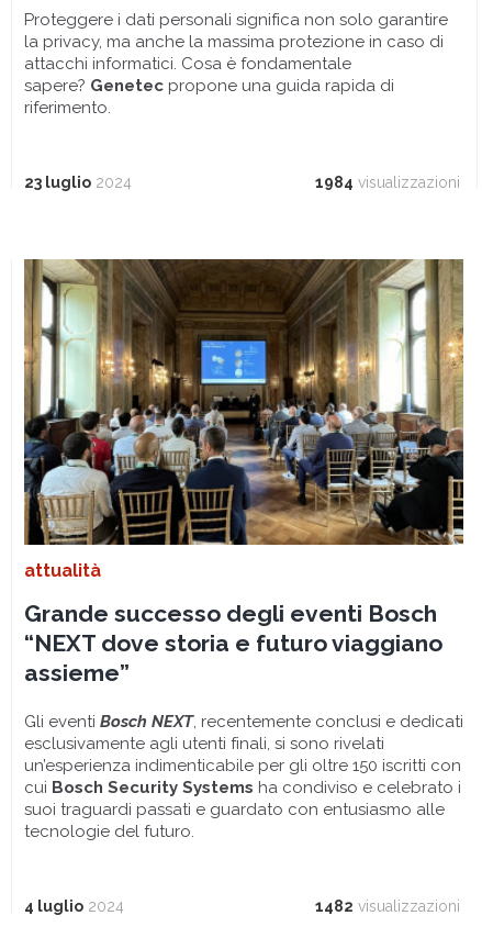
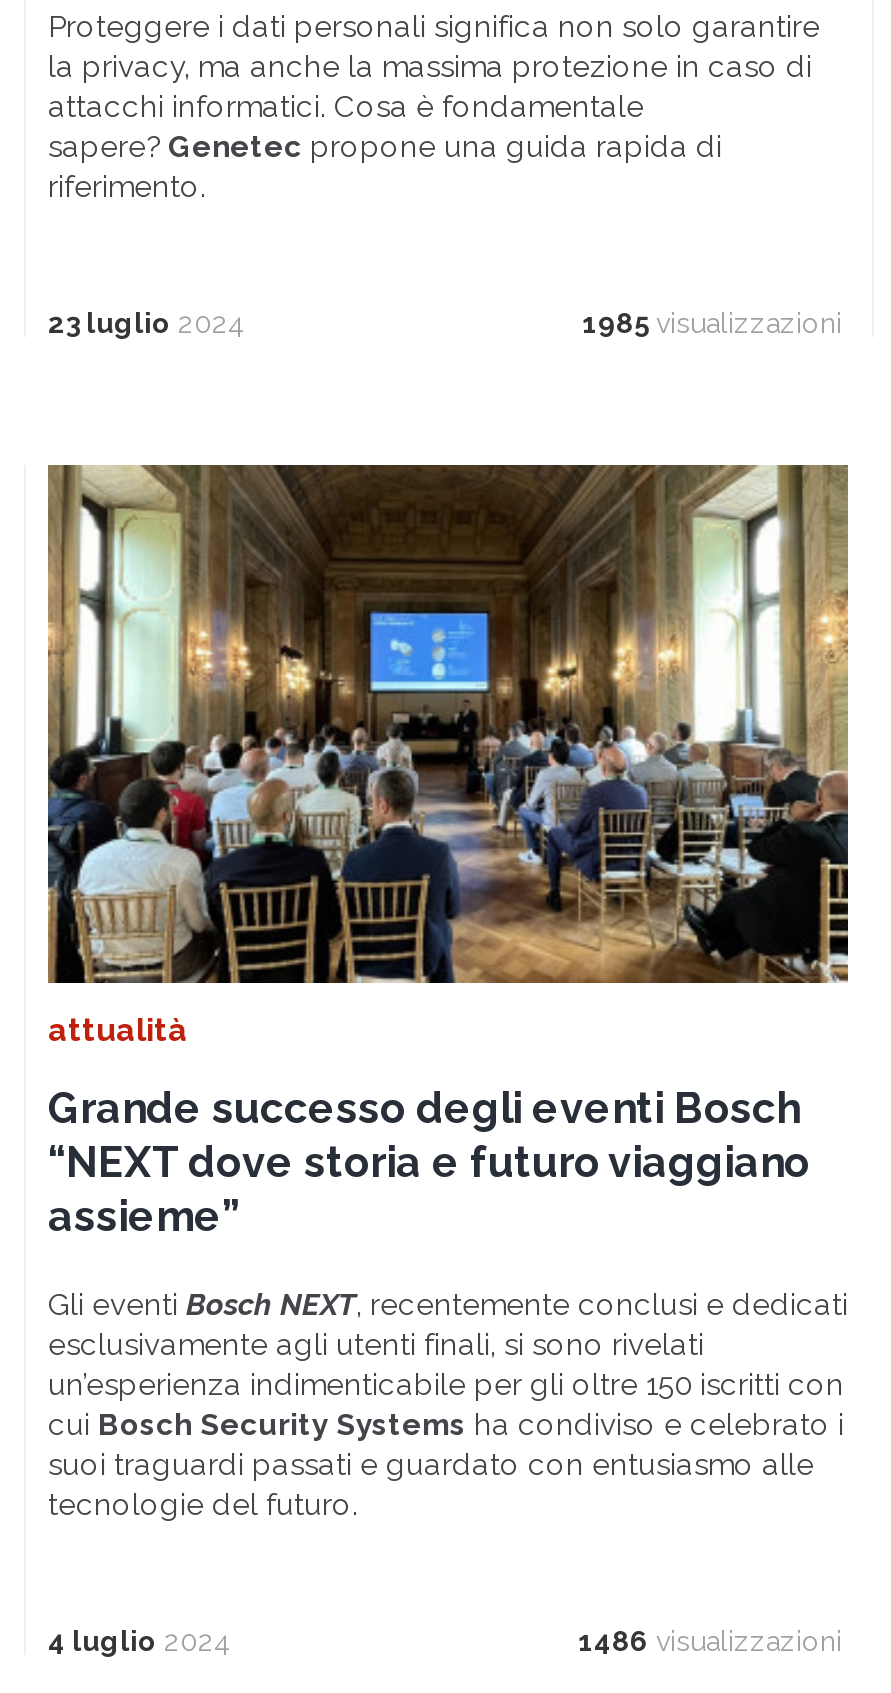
[315,173,460,191] 1984 visualizzazioni -> [582,307,842,339] 1985 visualizzazioni
[315,897,460,915] 1482 visualizzazioni -> [578,1625,842,1657] 1486 visualizzazioni

